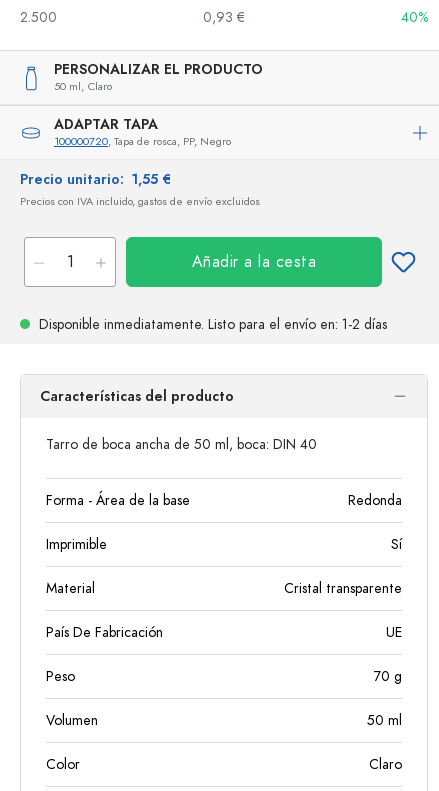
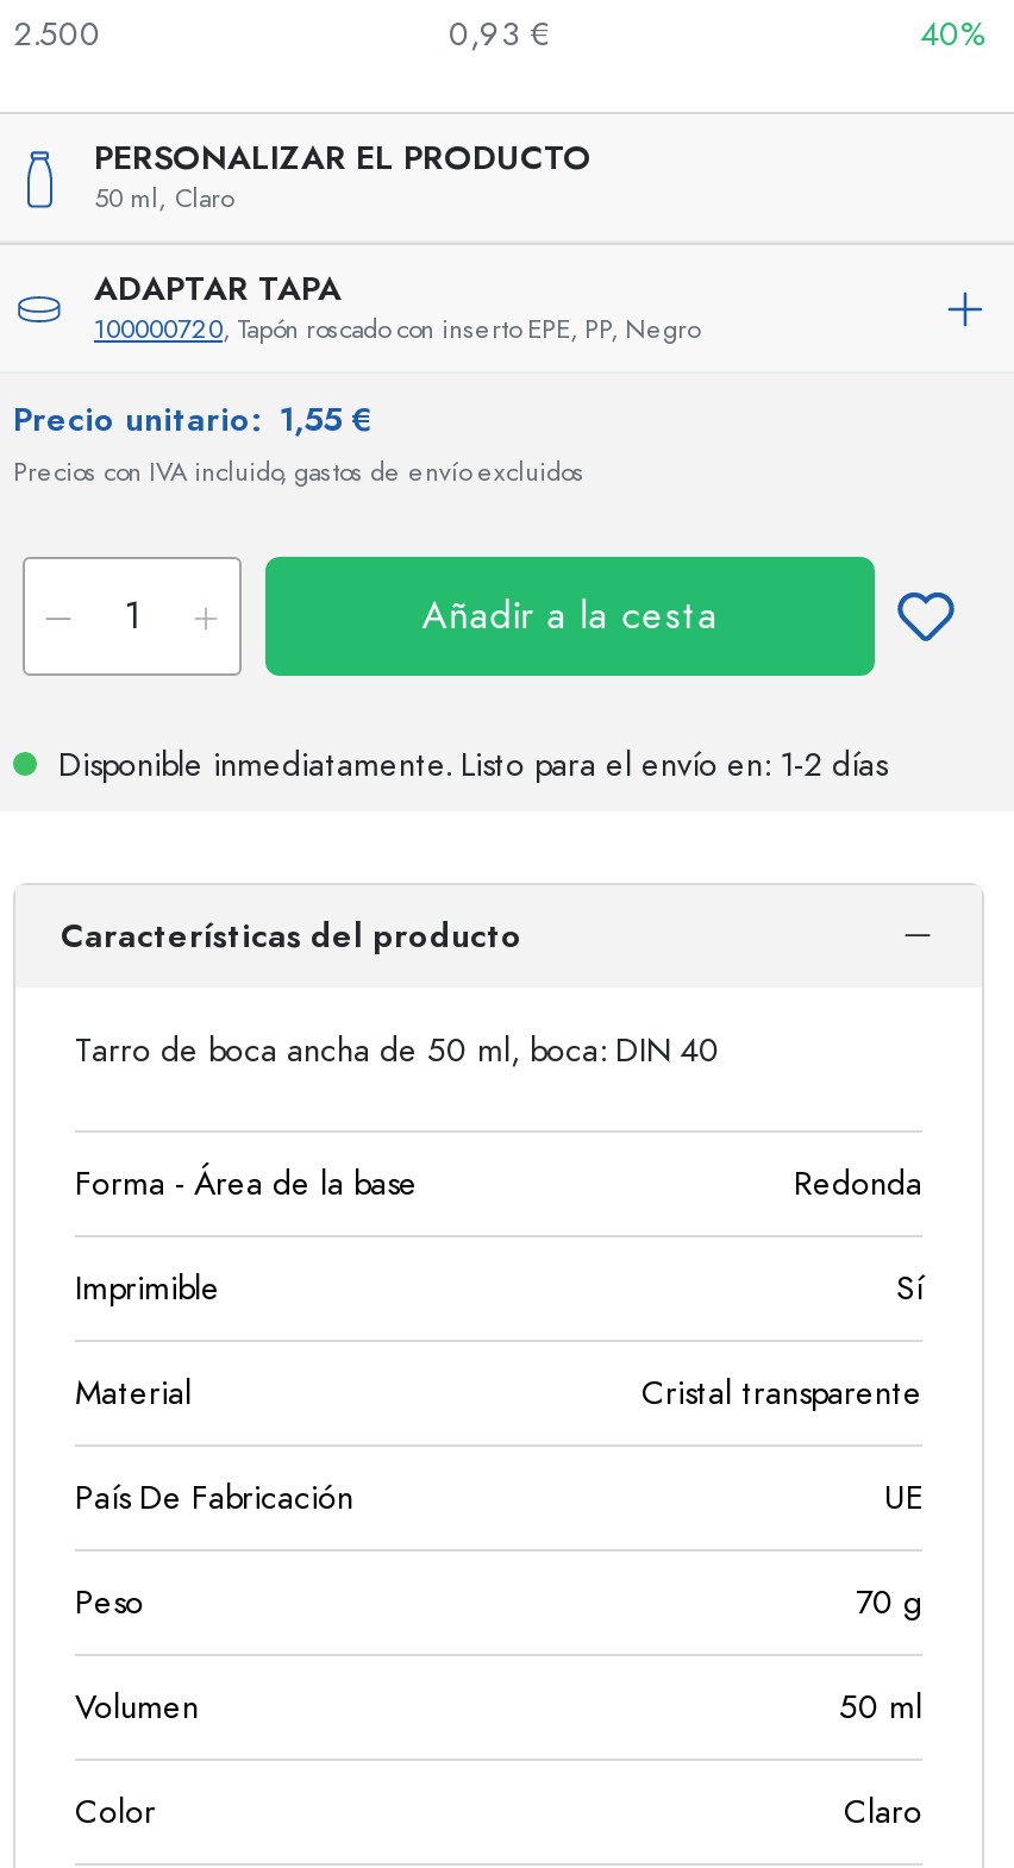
[54,134,231,149] 100000720, Tapa de rosca, PP, Negro -> [94,312,699,347] 100000720, Tapón roscado con inserto EPE, PP, Negro

